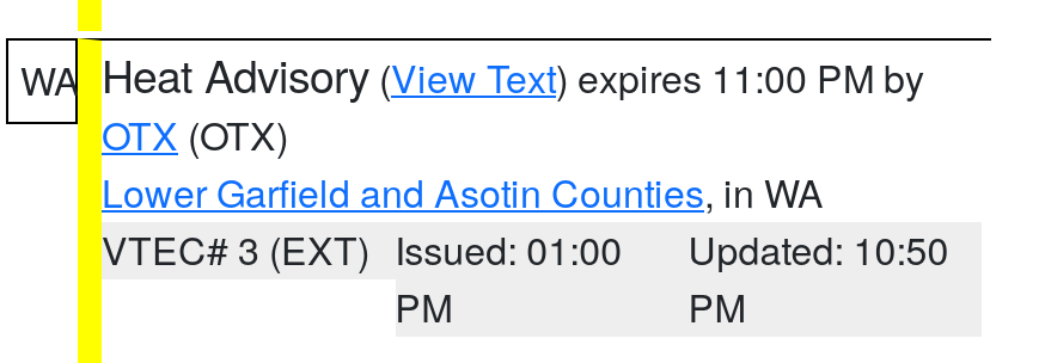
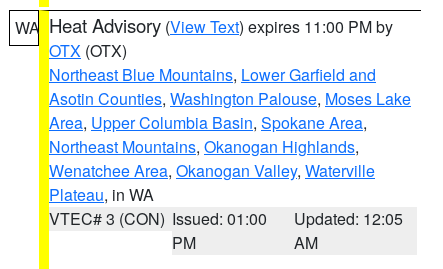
[102,165,824,277] Lower Garfield and Asotin Counties, in WA | VTEC# 3 (EXT) Issued: 01:00 -> [49,63,411,230] Northeast Blue Mountains, Lower Garfield and | Asotin Counties, Washington Palouse, Moses Lake | Area, Upper Columbia Basin, Spokane Area, | Northeast Mountains, Okanogan Highlands, | Wenatchee Area, Okanogan Valley, Waterville | Plateau, in WA | VTEC# 3 (CON) Issued: 01:00
[688,222,949,334] Updated: 10:50 | PM -> [294,207,403,254] Updated: 12:05 | AM

